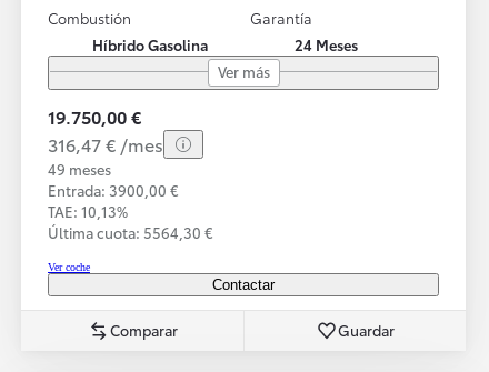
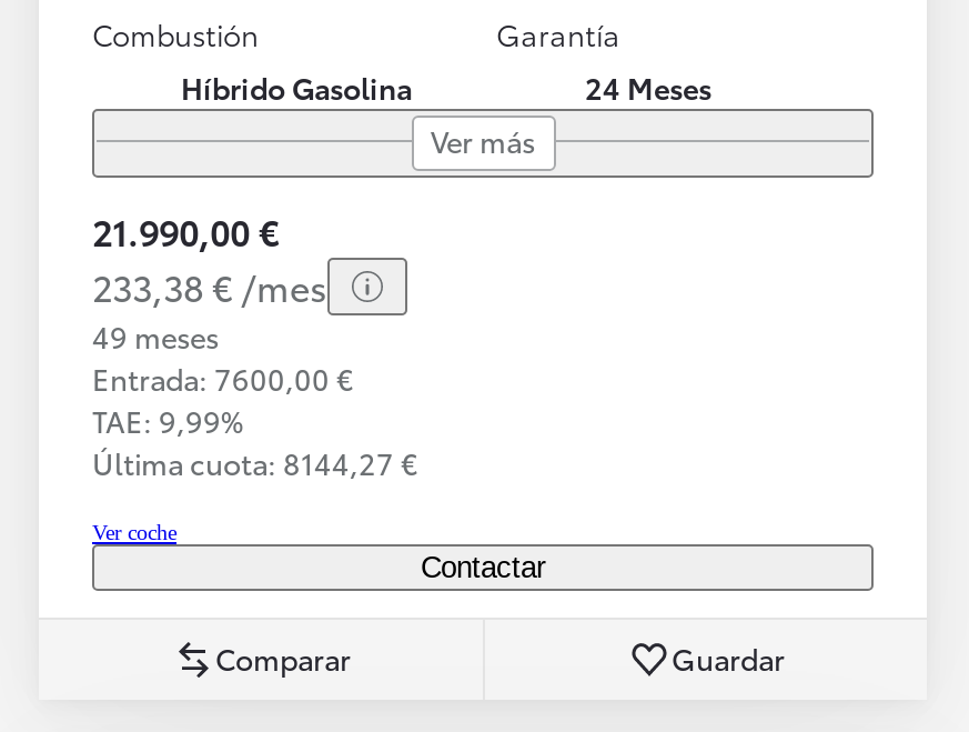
[48,103,141,128] 19.750,00 € -> [92,203,279,254] 21.990,00 €
[48,130,163,156] 316,47 € /mes -> [92,259,327,310] 233,38 € /mes
[48,179,179,199] Entrada: 3900,00 € -> [92,357,354,397] Entrada: 7600,00 €
[48,200,128,220] TAE: 10,13% -> [92,399,243,439] TAE: 9,99%
[48,222,213,242] Última cuota: 5564,30 € -> [92,441,418,481] Última cuota: 8144,27 €

